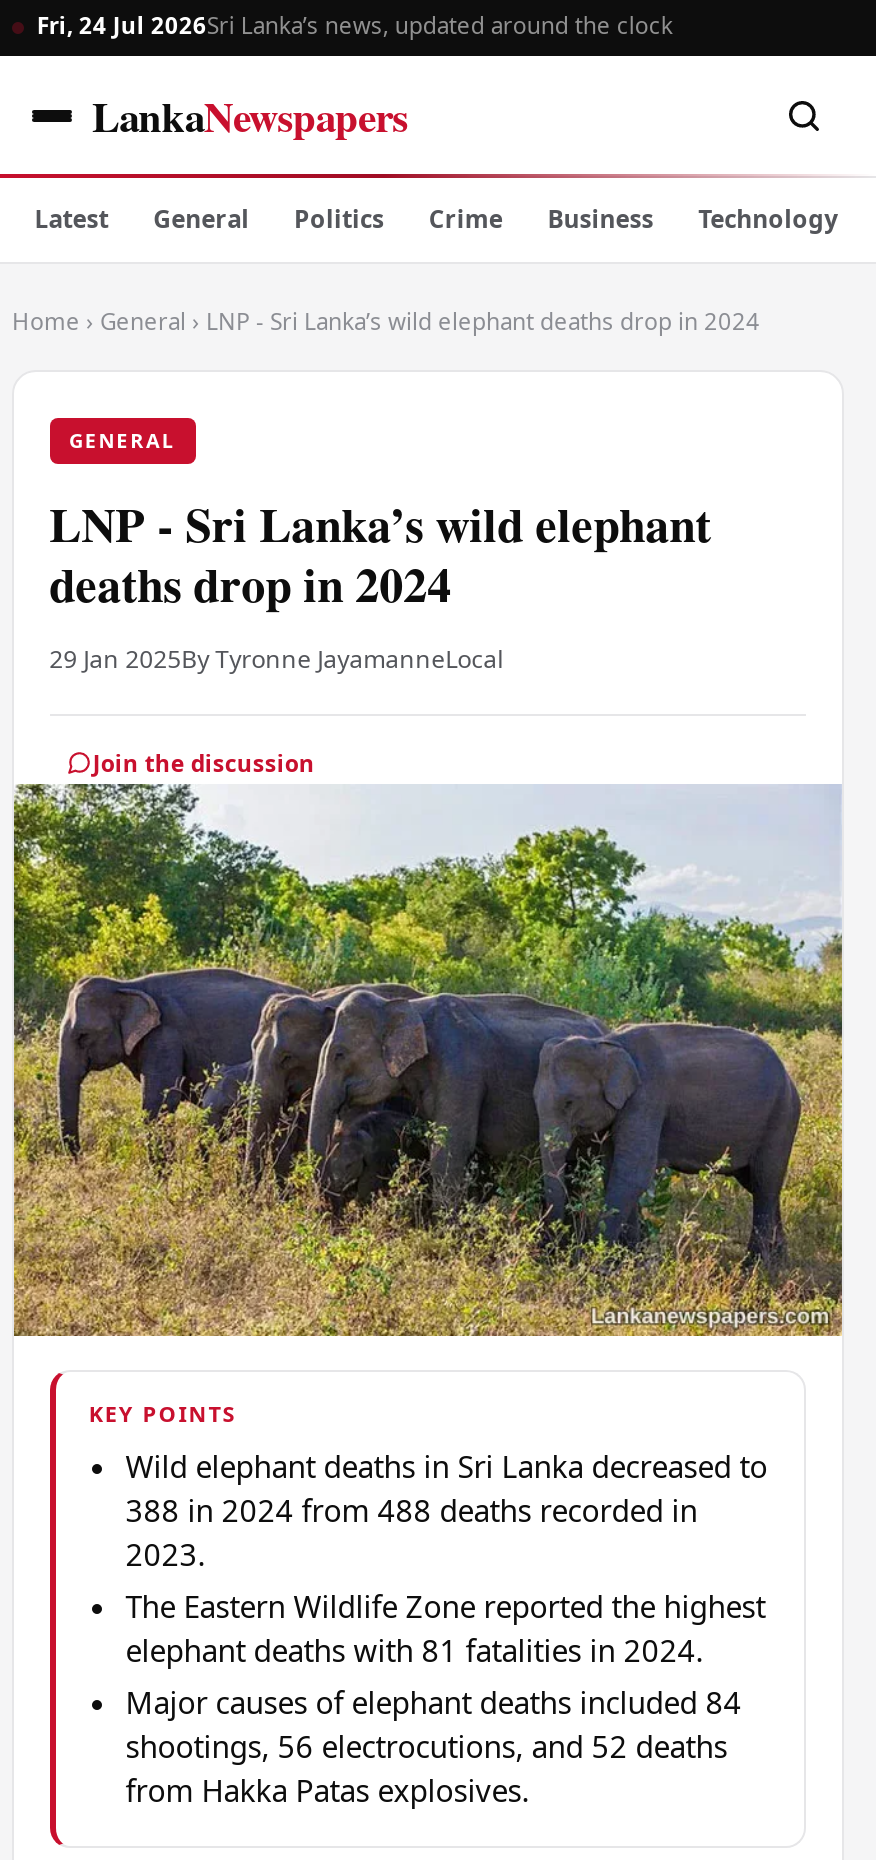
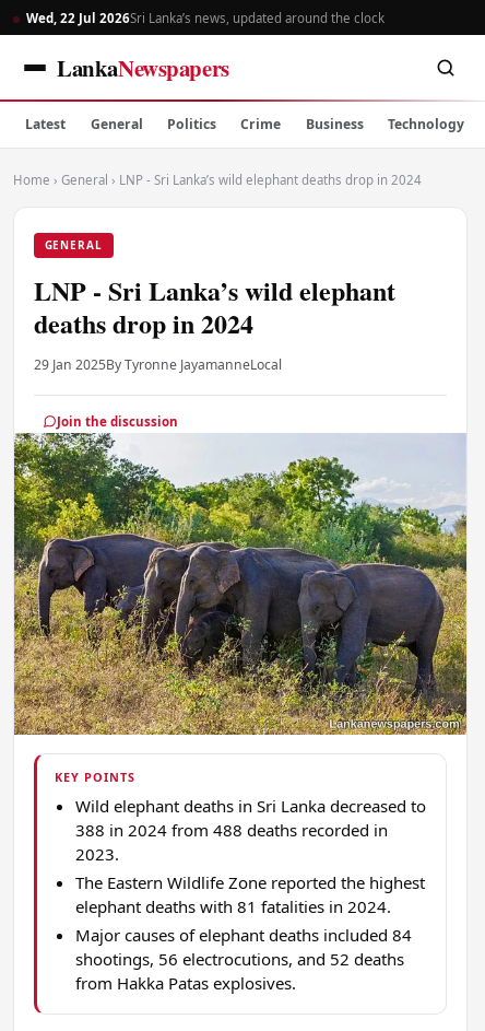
[37,9,673,39] Fri, 24 Jul 2026Sri Lanka’s news, updated around the clock -> [27,9,385,26] Wed, 22 Jul 2026Sri Lanka’s news, updated around the clock

